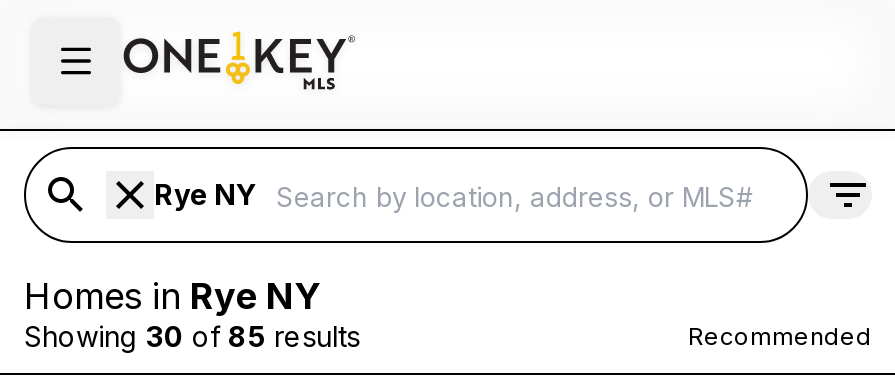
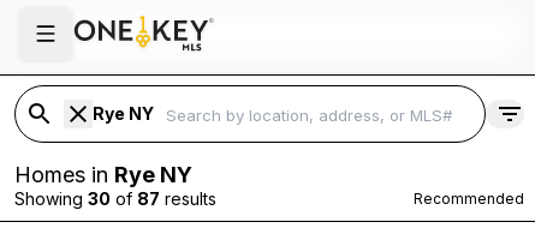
[24,319,360,353] Showing 30 of 85 results -> [14,188,216,209] Showing 30 of 87 results

